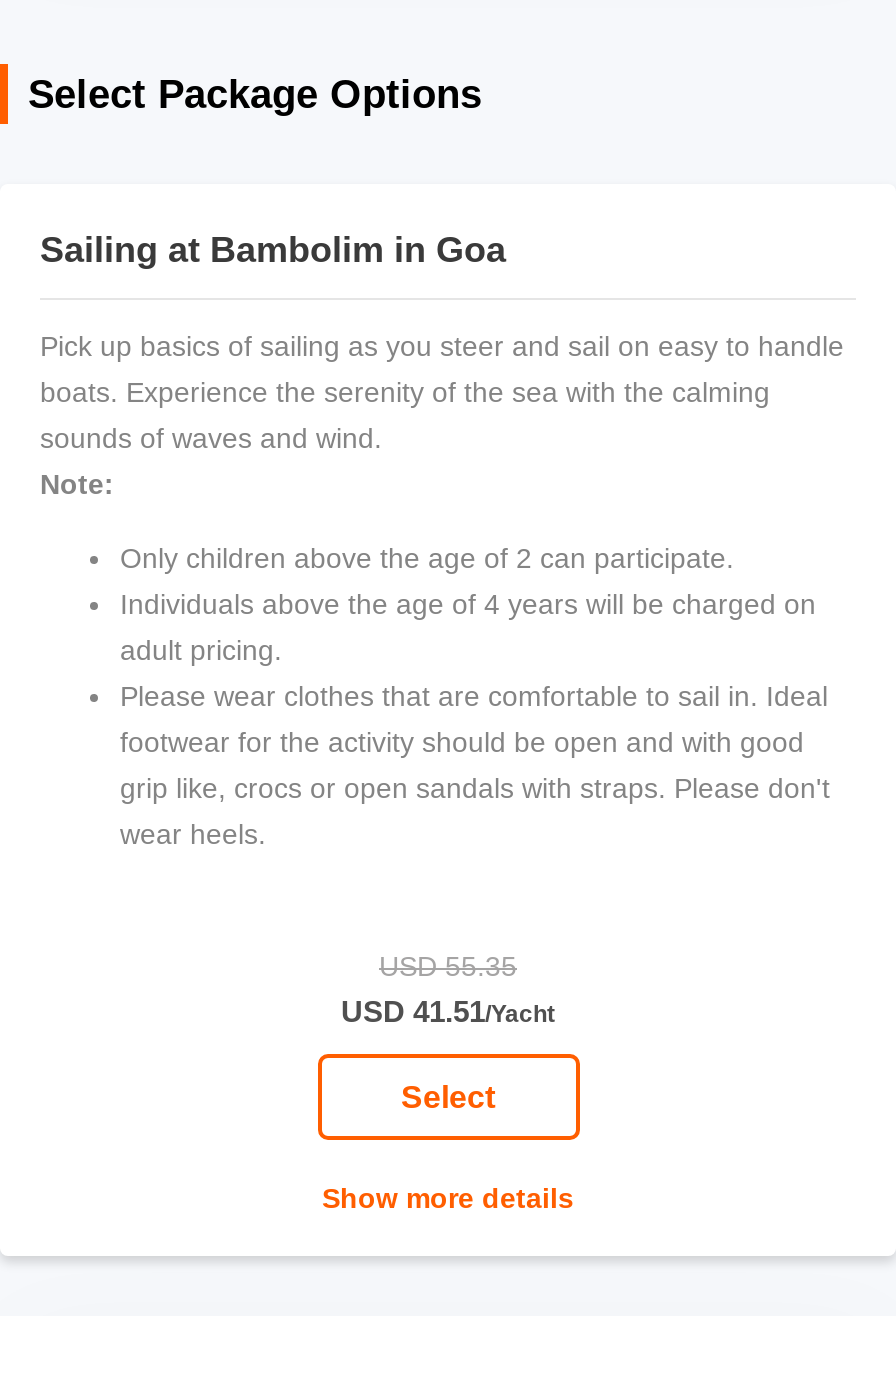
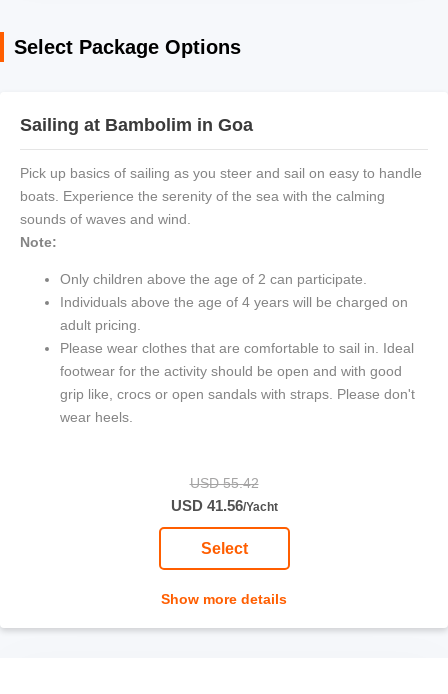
[379,951,517,983] USD 55.35 -> [189,475,258,491] USD 55.42
[341,995,555,1029] USD 41.51/Yacht -> [170,497,277,514] USD 41.56/Yacht

